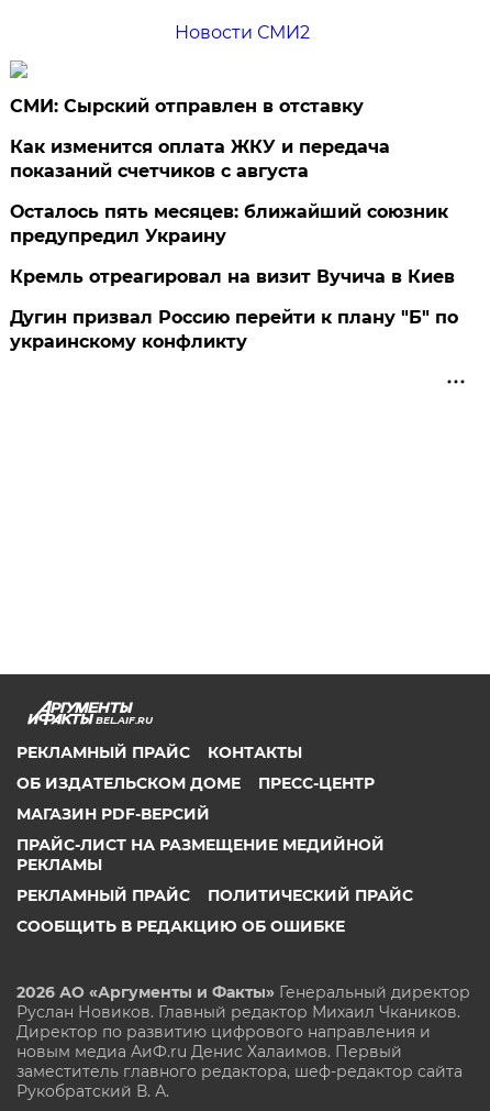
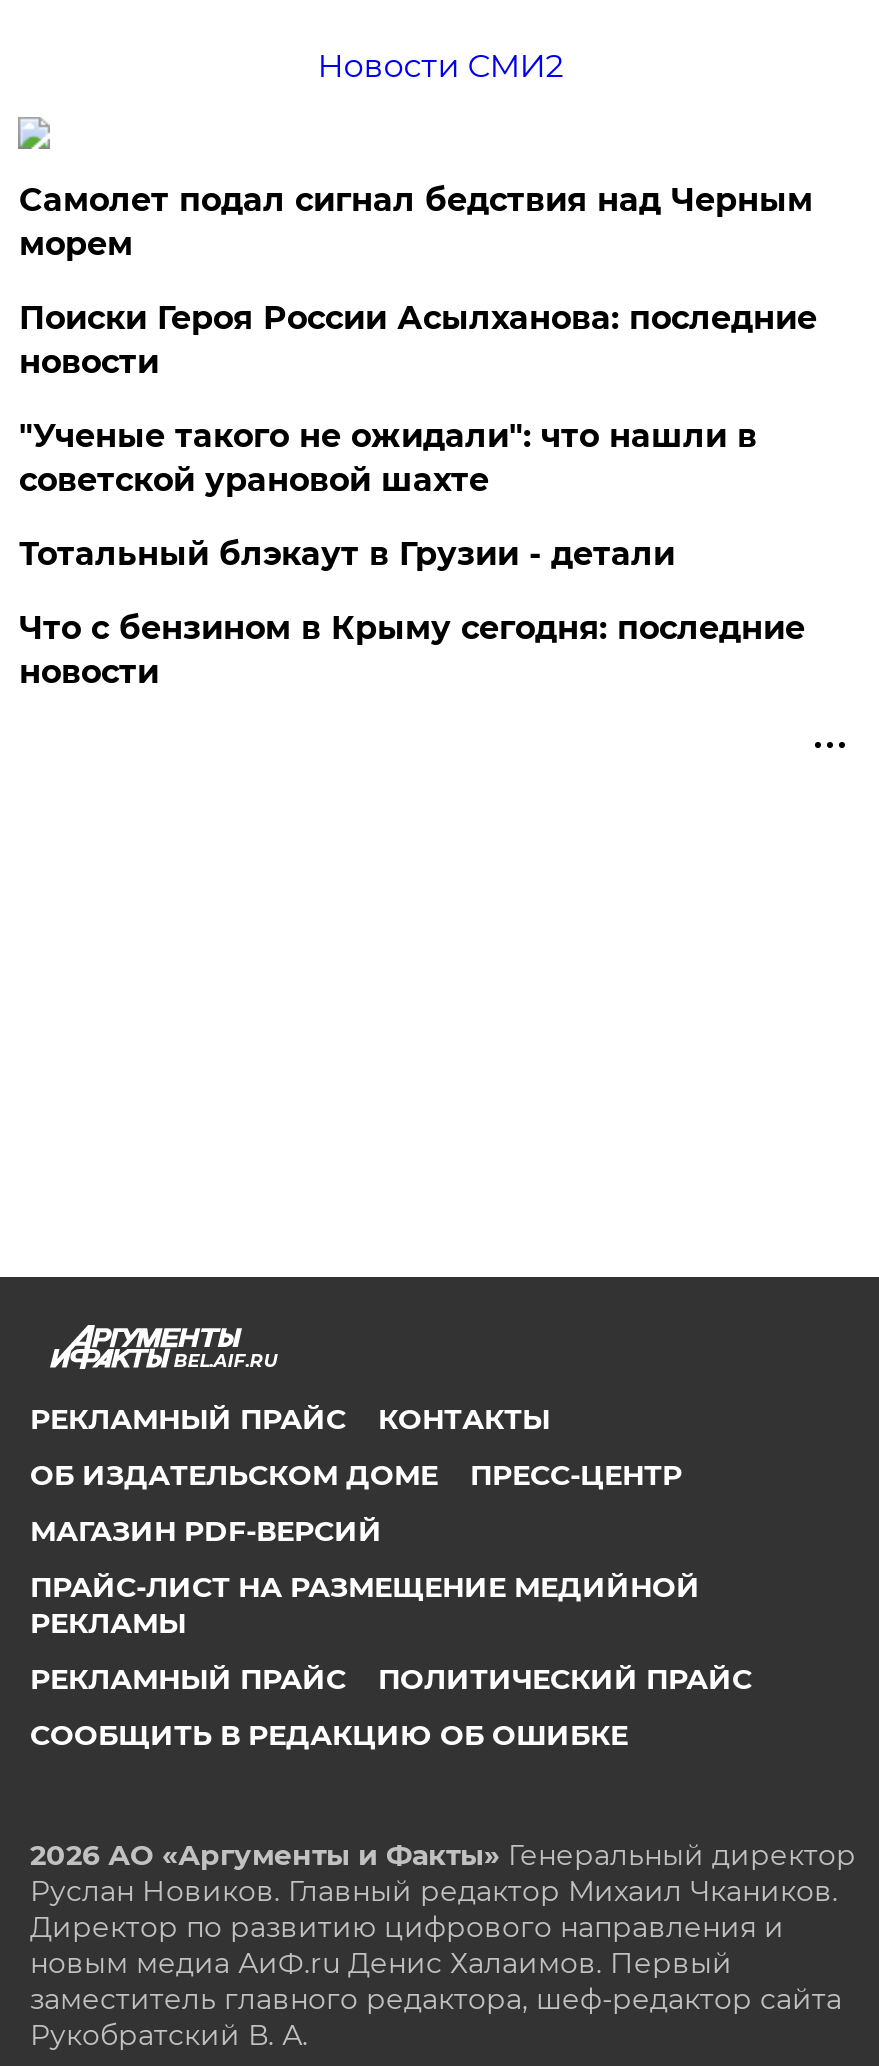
[10,96,364,117] СМИ: Сырский отправлен в отставку -> [19,181,813,263] Самолет подал сигнал бедствия над Черным | морем
[10,136,390,182] Как изменится оплата ЖКУ и передача | показаний счетчиков с августа -> [19,299,817,381] Поиски Героя России Асылханова: последние | новости
[10,201,449,246] Осталось пять месяцев: ближайший союзник | предупредил Украину -> [19,417,757,499] "Ученые такого не ожидали": что нашли в | советской урановой шахте
[10,266,455,287] Кремль отреагировал на визит Вучича в Киев -> [19,535,675,573] Тотальный блэкаут в Грузии - детали
[10,307,459,352] Дугин призвал Россию перейти к плану "Б" по | украинскому конфликту -> [19,609,805,691] Что с бензином в Крыму сегодня: последние | новости

